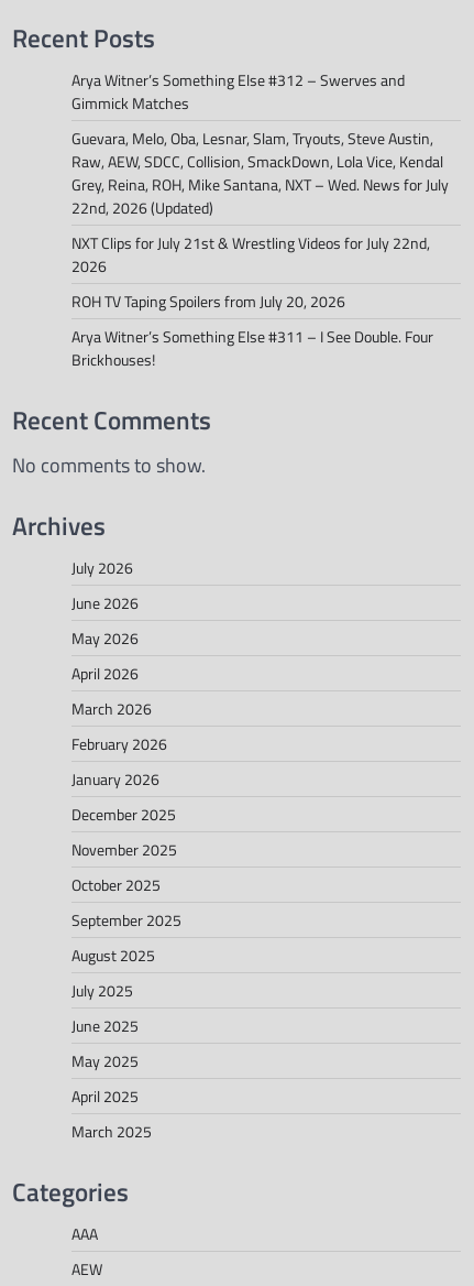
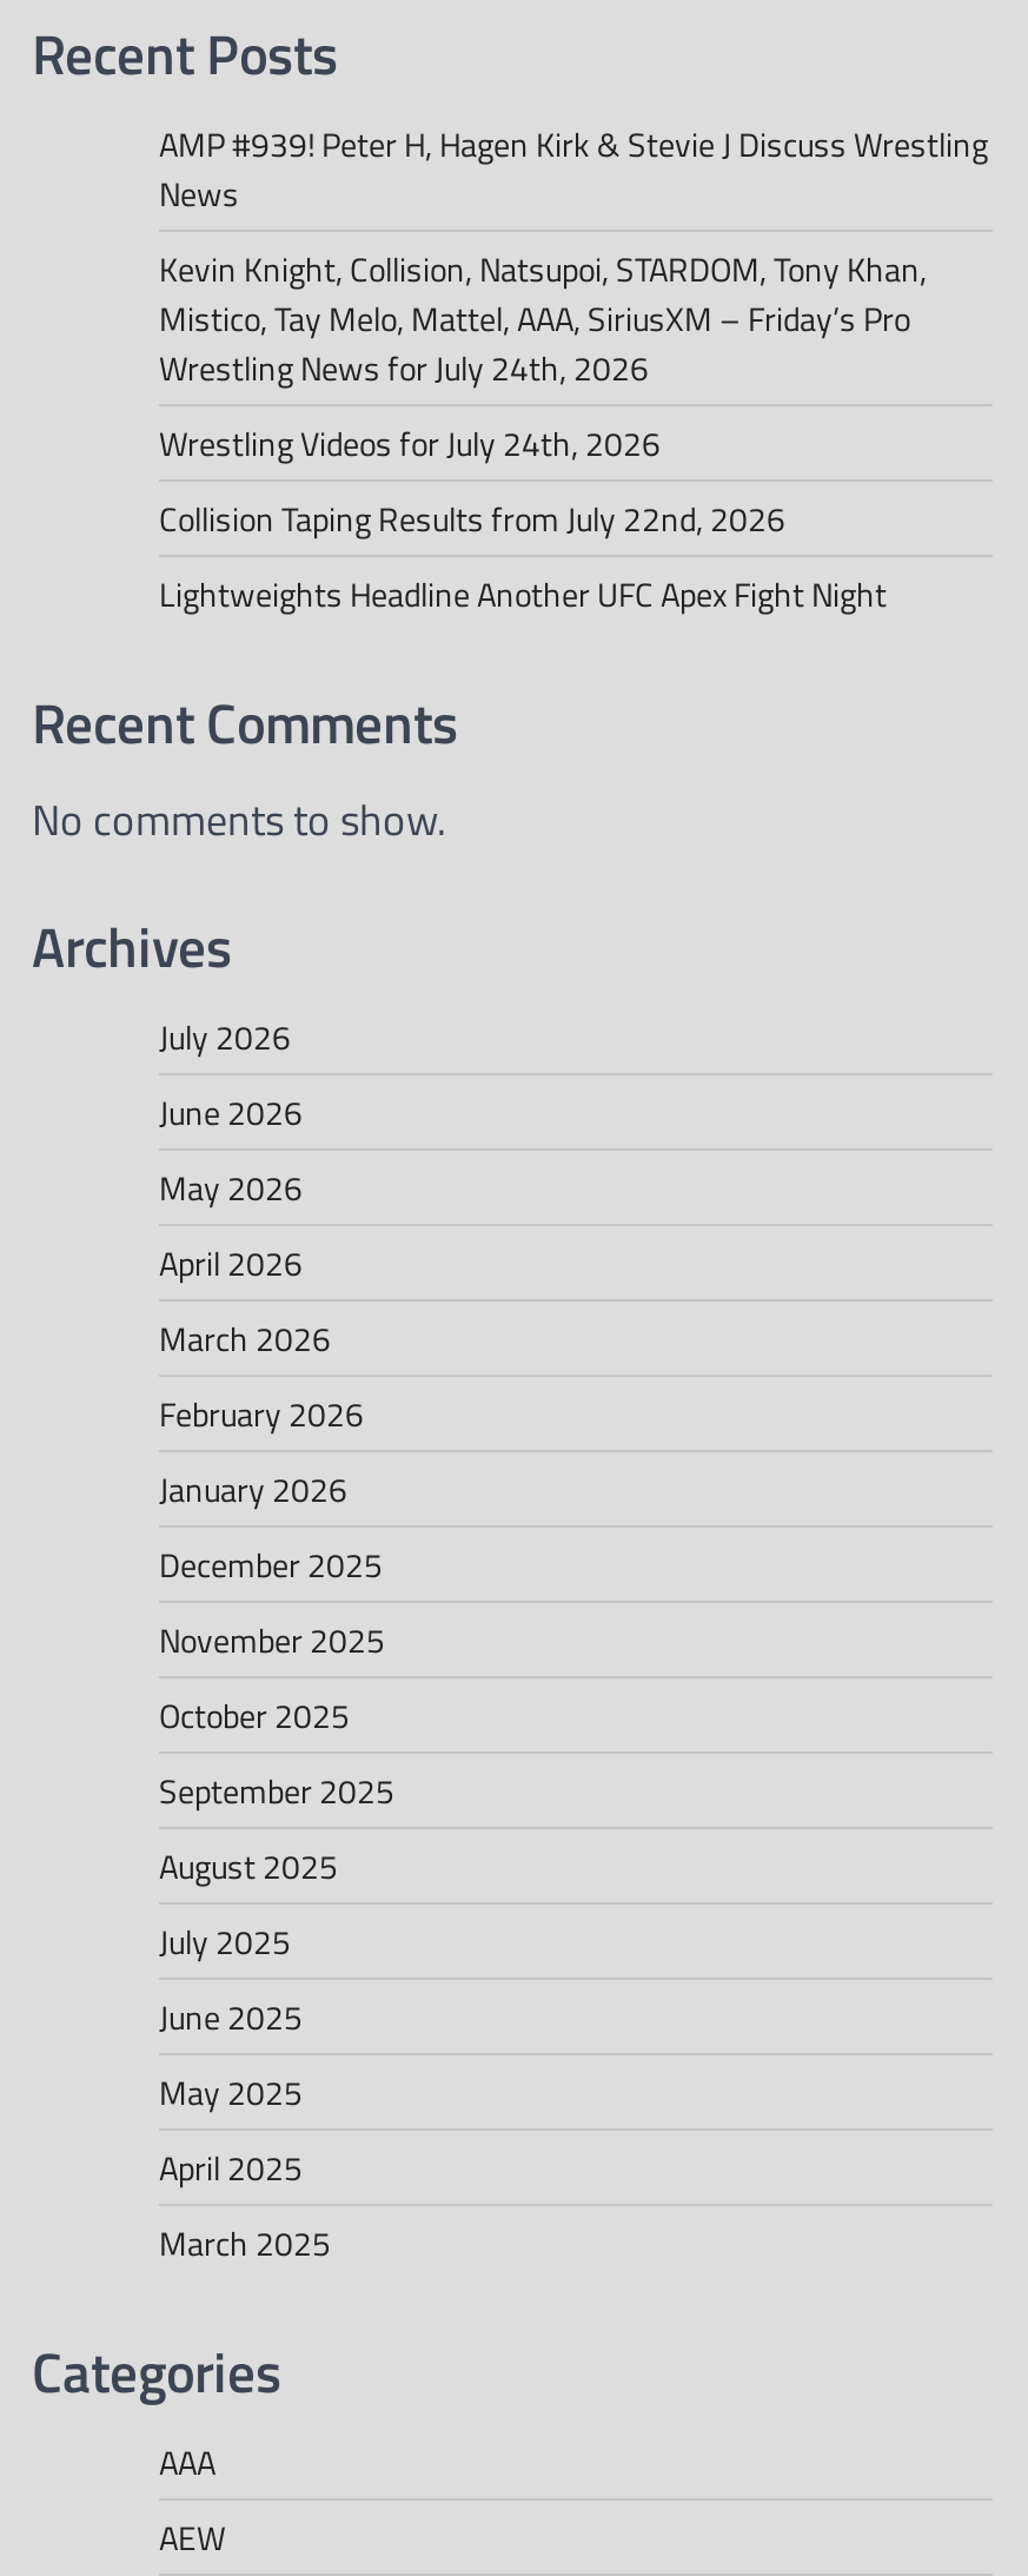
[71,68,405,115] Arya Witner’s Something Else #312 – Swerves and | Gimmick Matches -> [159,119,988,218] AMP #939! Peter H, Hagen Kirk & Stevie J Discuss Wrestling | News
[71,127,449,219] Guevara, Melo, Oba, Lesnar, Slam, Tryouts, Steve Austin, | Raw, AEW, SDCC, Collision, SmackDown, Lola Vice, Kendal | Grey, Reina, ROH, Mike Santana, NXT – Wed. News for July | 22nd, 2026 (Updated) -> [159,244,927,393] Kevin Knight, Collision, Natsupoi, STARDOM, Tony Khan, | Mistico, Tay Melo, Mattel, AAA, SiriusXM – Friday’s Pro | Wrestling News for July 24th, 2026
[71,231,430,278] NXT Clips for July 21st & Wrestling Videos for July 22nd, | 2026 -> [159,419,661,468] Wrestling Videos for July 24th, 2026
[71,290,345,313] ROH TV Taping Spoilers from July 20, 2026 -> [159,494,785,543] Collision Taping Results from July 22nd, 2026
[71,325,433,371] Arya Witner’s Something Else #311 – I See Double. Four | Brickhouses! -> [159,569,887,619] Lightweights Headline Another UFC Apex Fight Night

